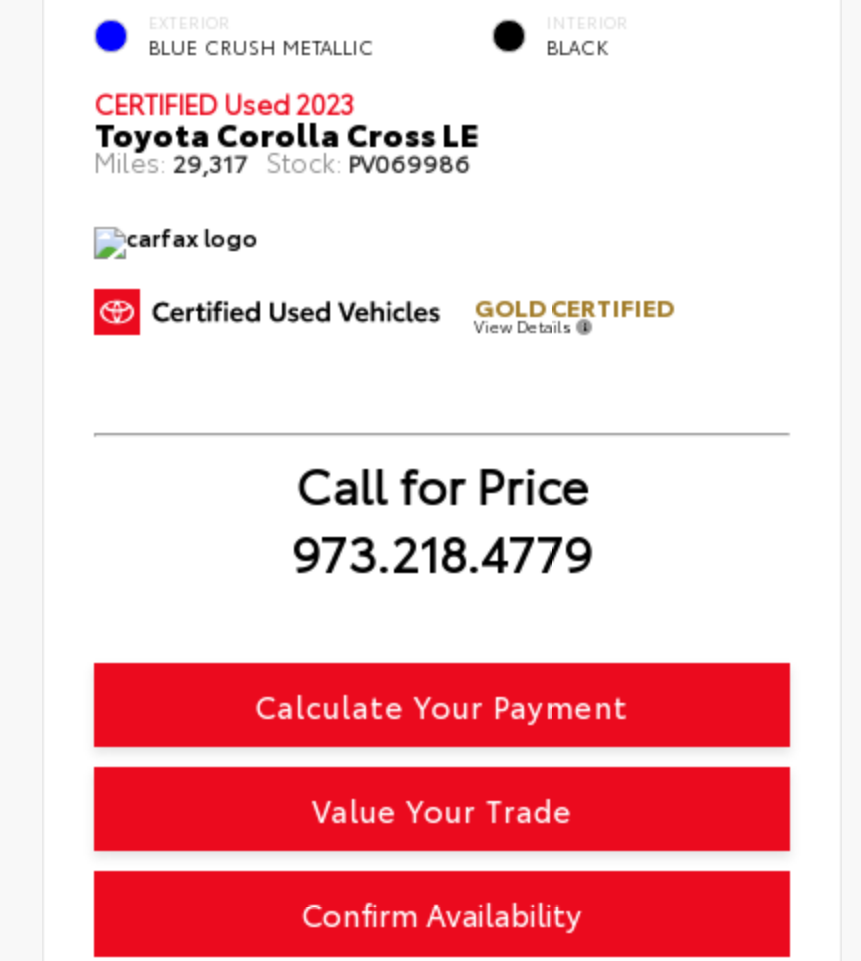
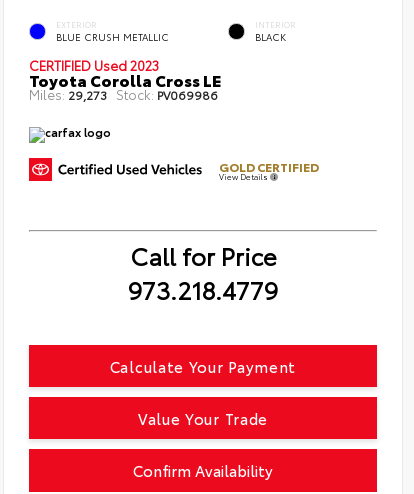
[94,143,470,179] Miles:29,317 Stock: PV069986 -> [29,85,218,103] Miles:29,273 Stock: PV069986

